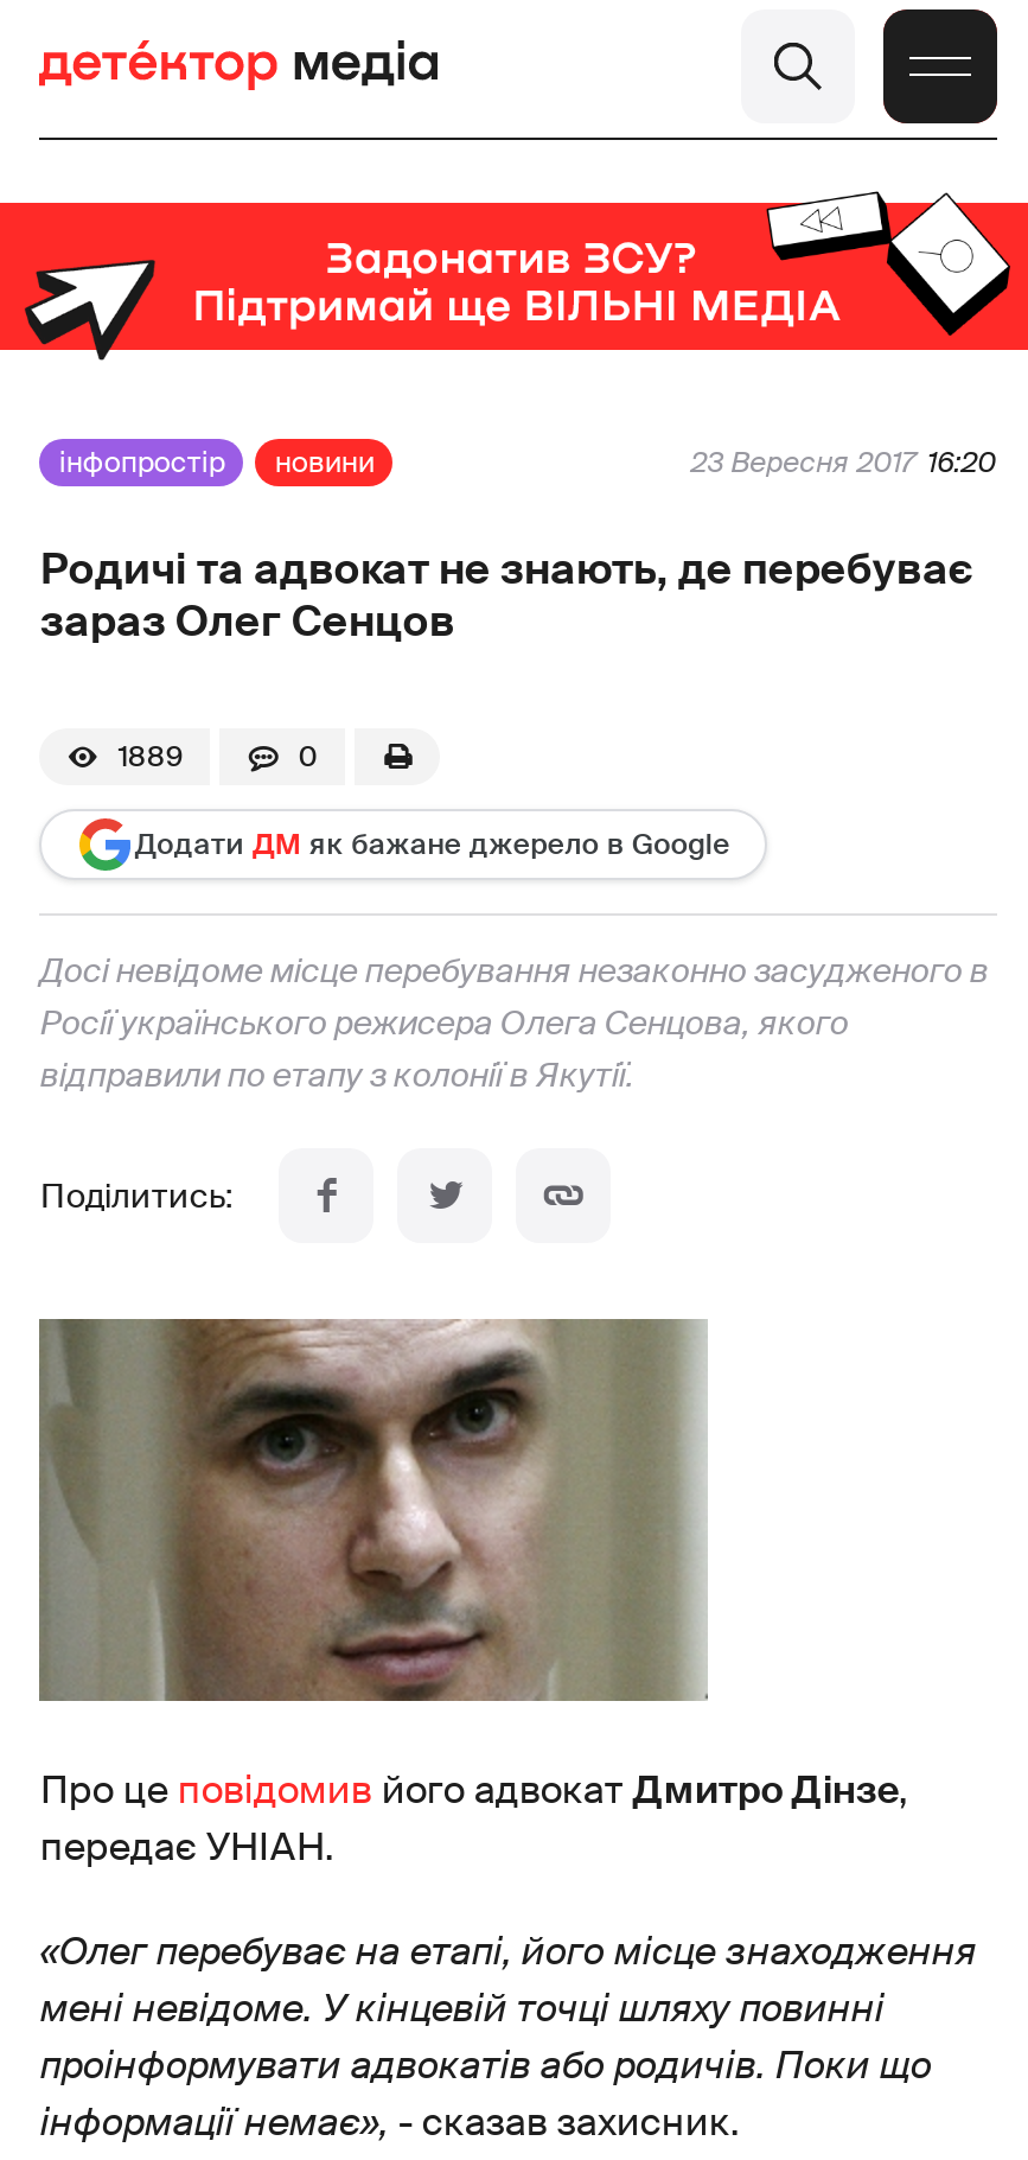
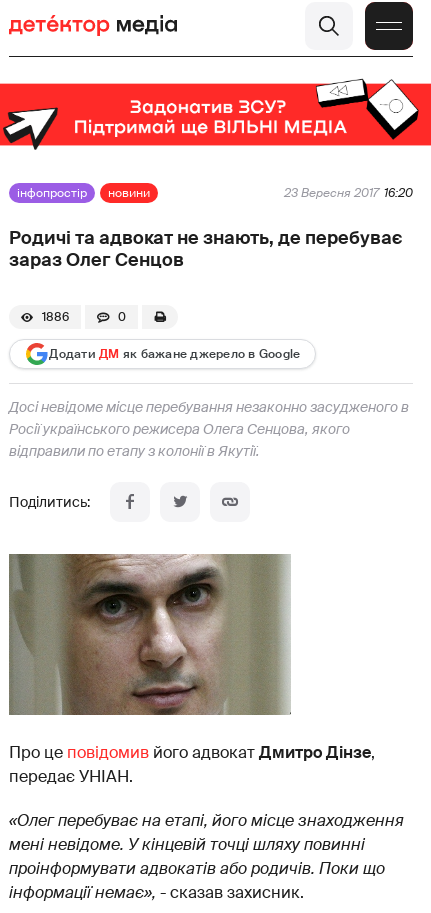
[118,737,182,775] 1889 -> [42,309,69,325] 1886

